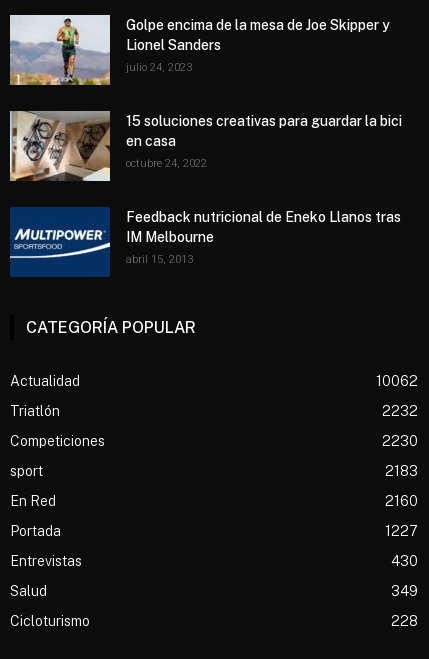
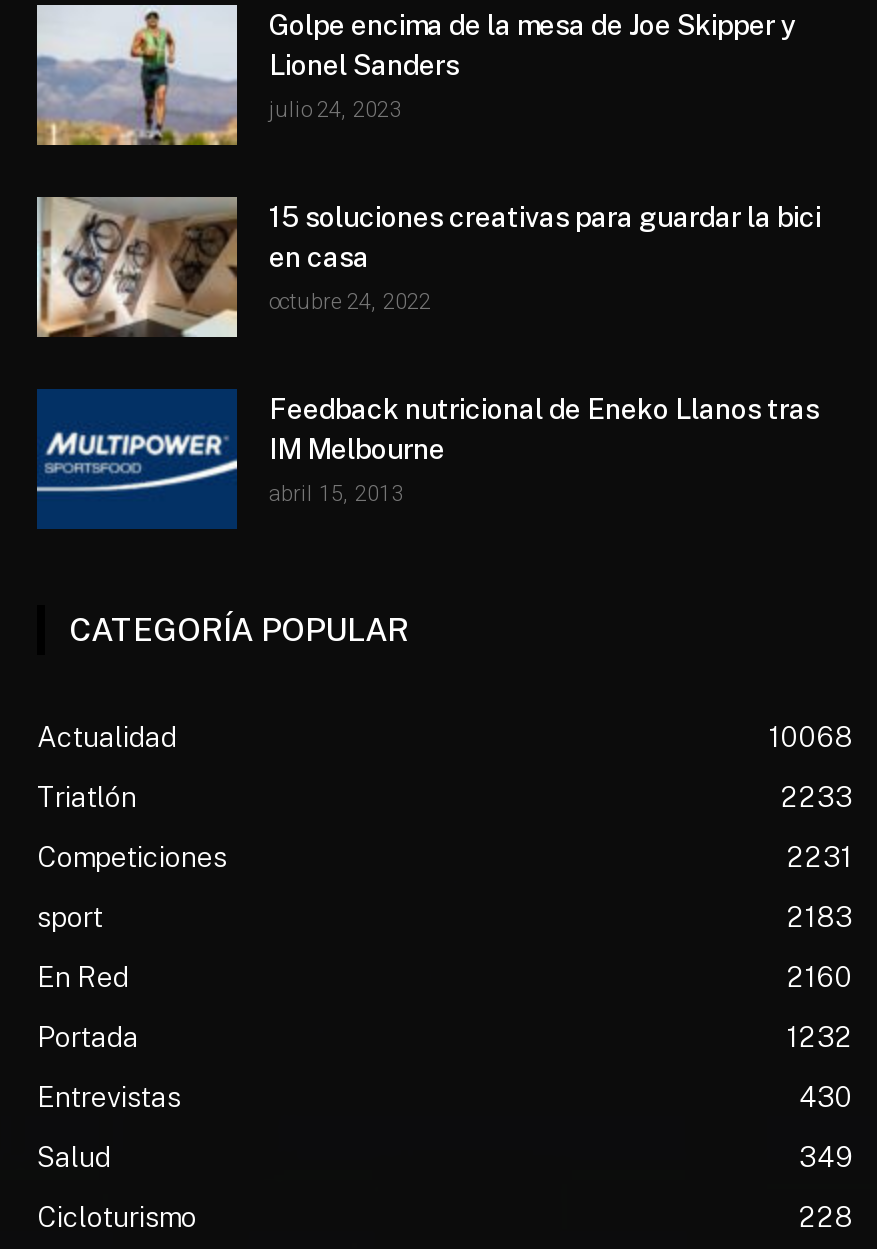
[376,373,418,389] 10062 -> [769,722,853,754] 10068
[382,403,418,419] 2232 -> [781,782,853,814] 2233
[382,433,418,449] 2230 -> [787,842,853,874] 2231
[385,523,418,539] 1227 -> [787,1022,853,1054] 1232

